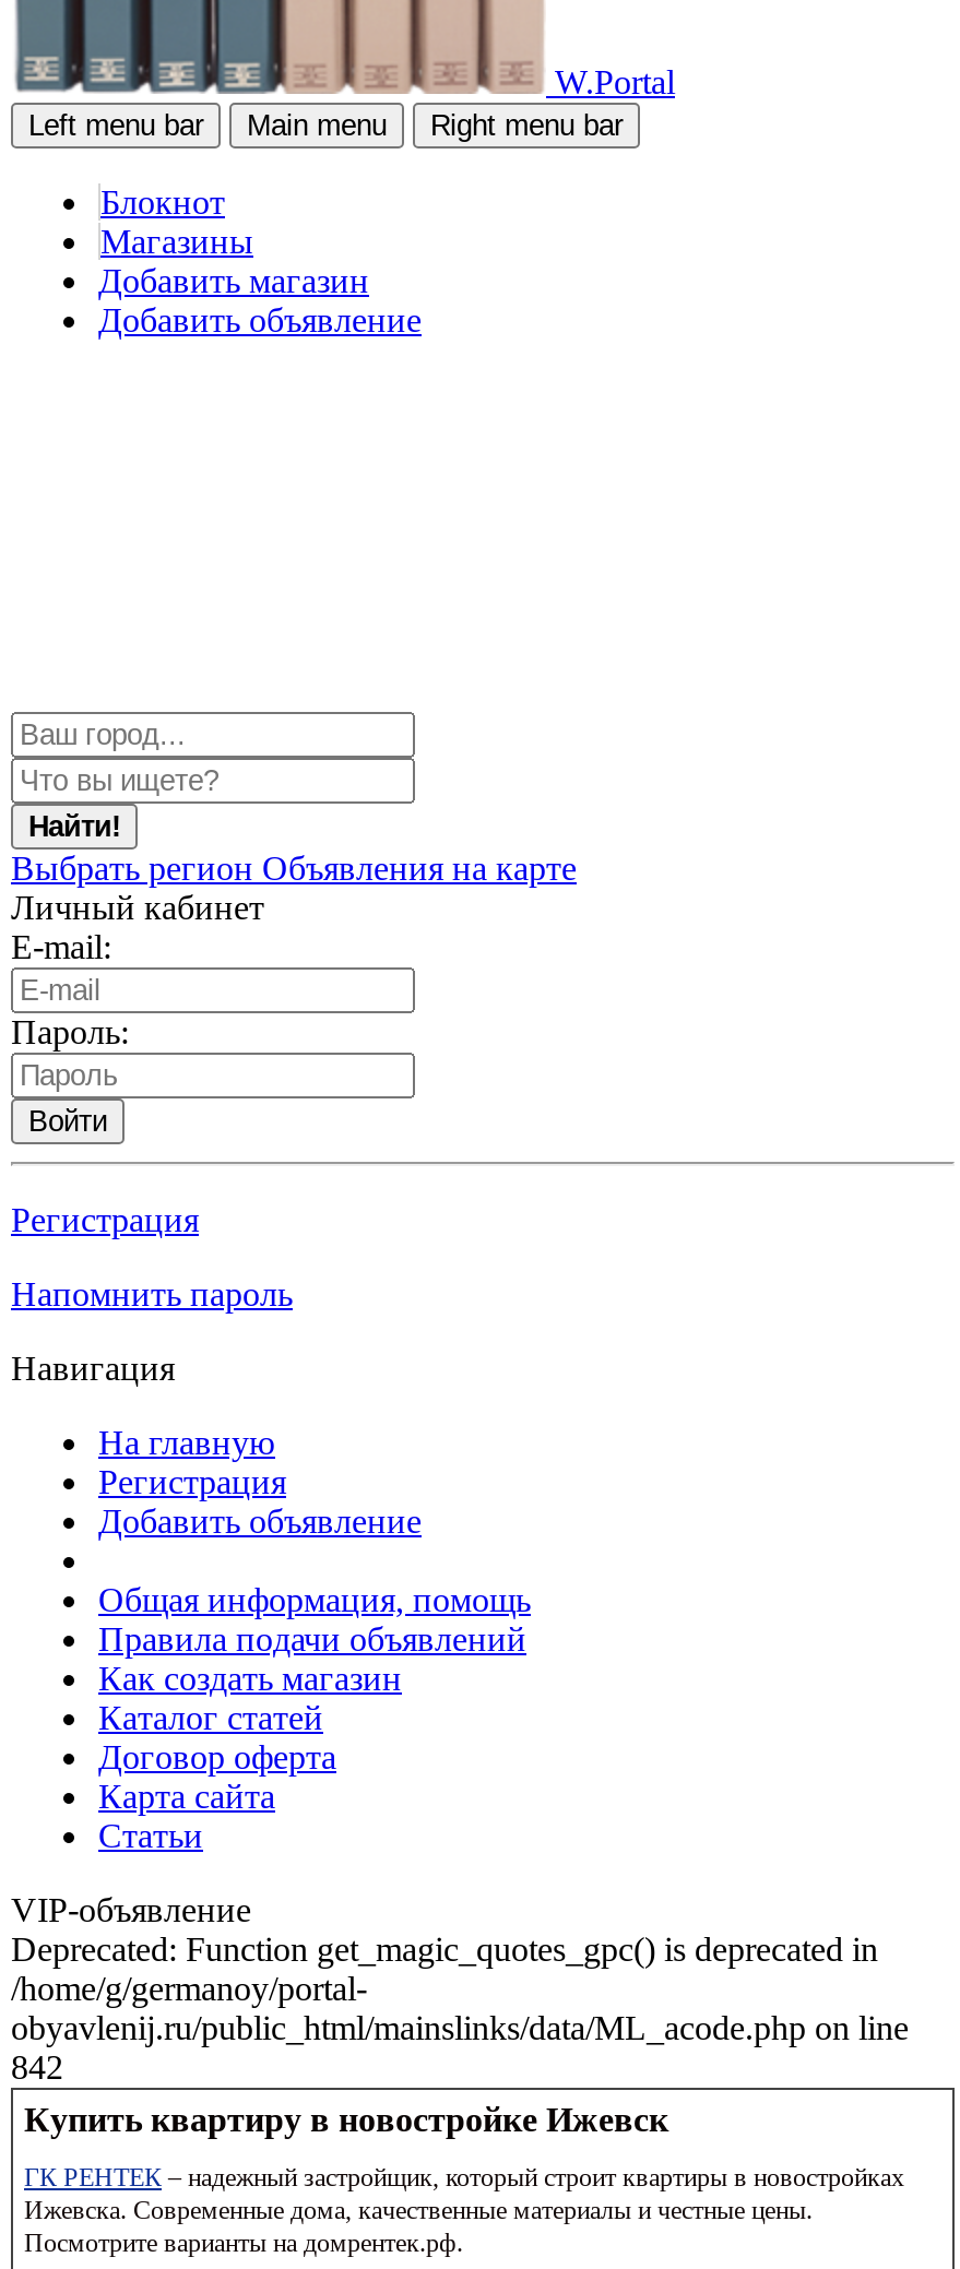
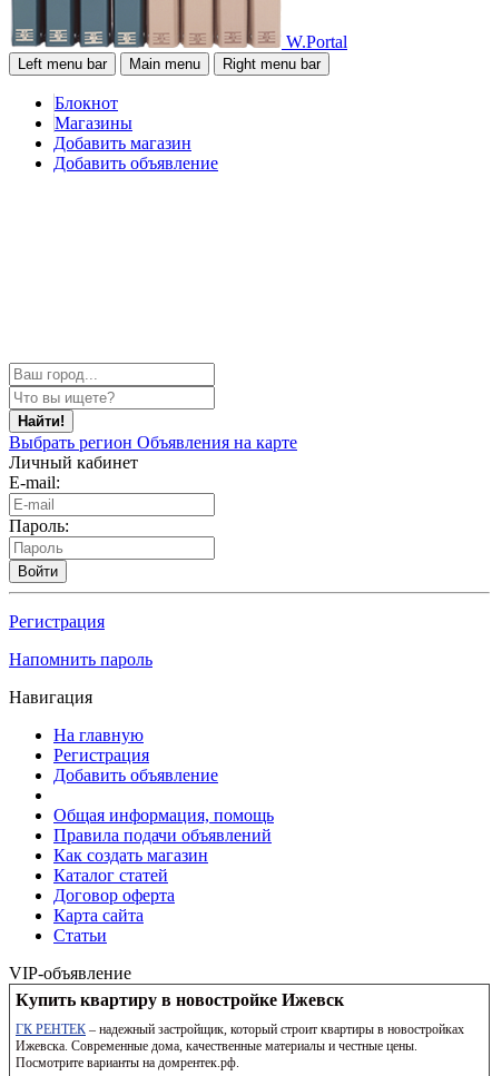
[11,1931,909,2086] Deprecated: Function get_magic_quotes_gpc() is deprecated in | /home/g/germanoy/portal- | obyavlenij.ru/public_html/mainslinks/data/ML_acode.php on line | 842 -> none

